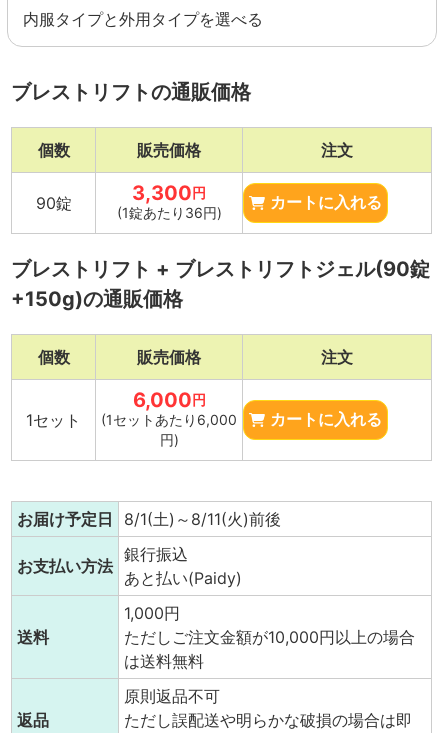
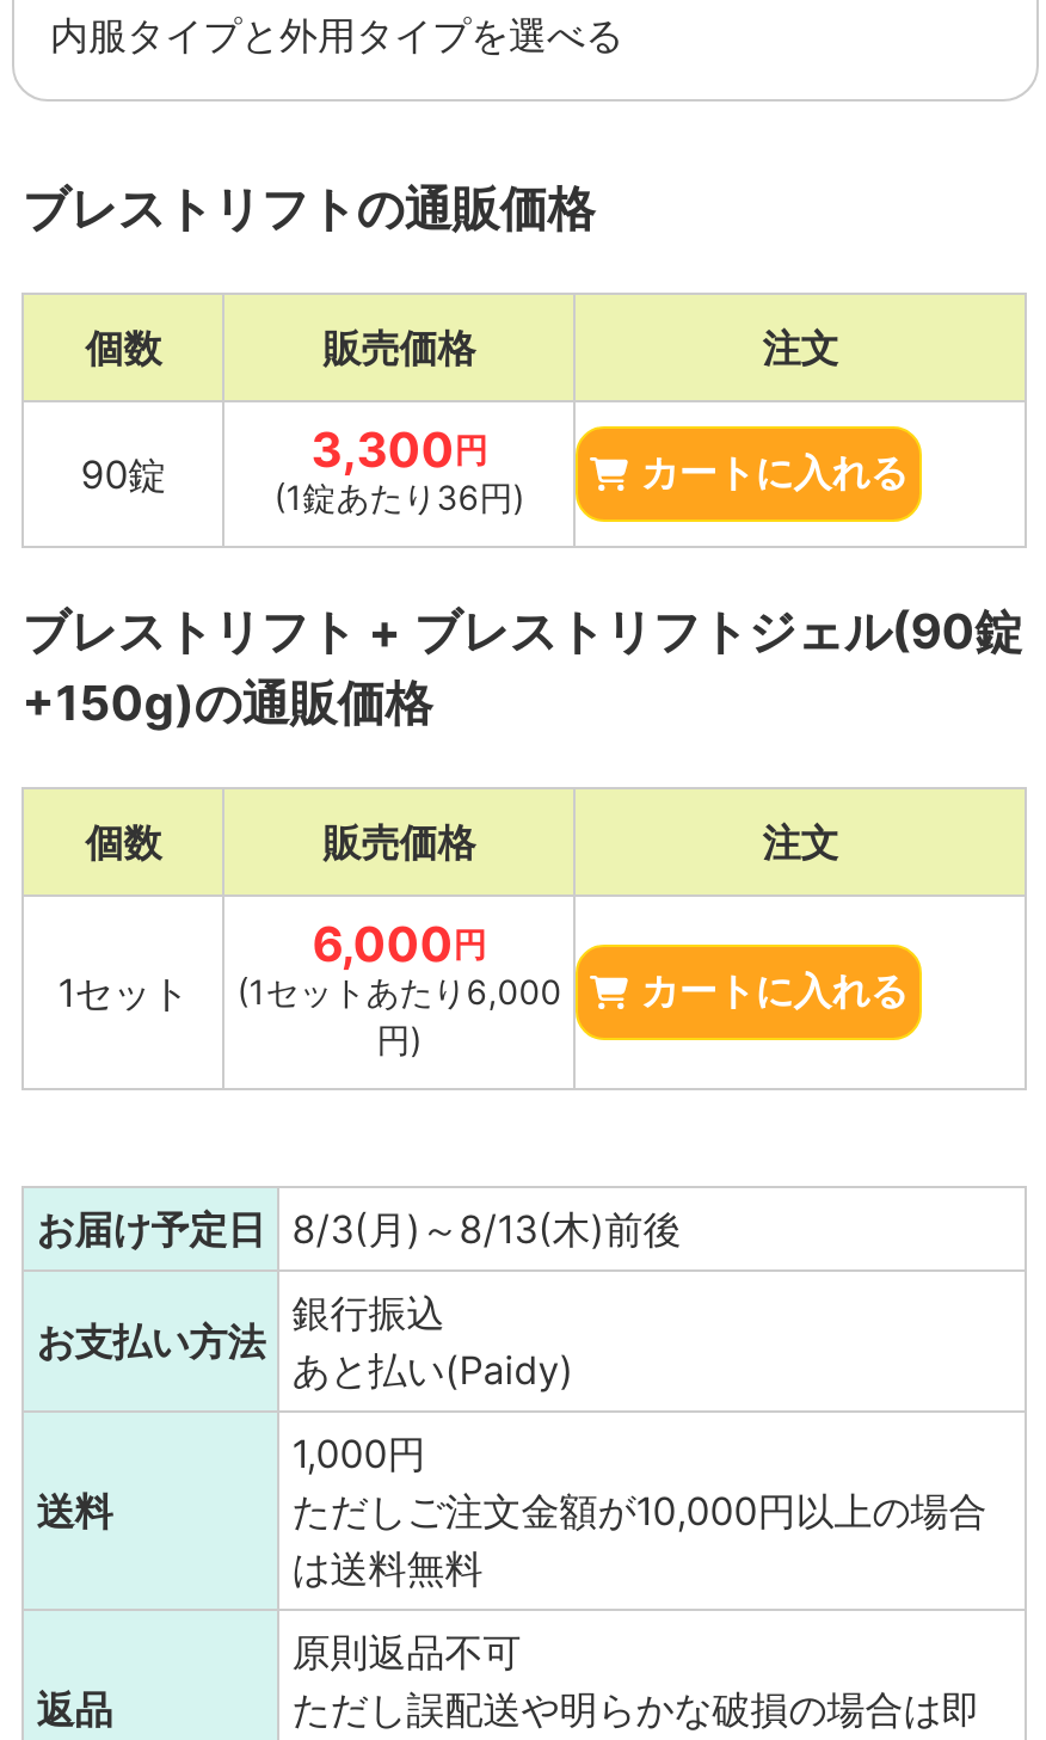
[17,509,281,529] お届け予定日 8/1(土)～8/11(火)前後 -> [36,1205,681,1252] お届け予定日 8/3(月)～8/13(木)前後

